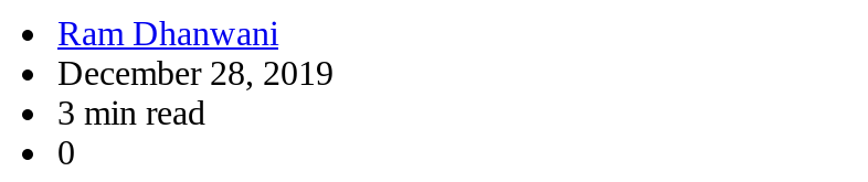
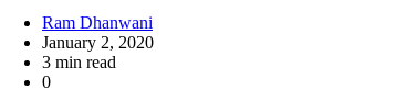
[57,54,334,92] December 28, 2019 -> [42,33,154,52] January 2, 2020

